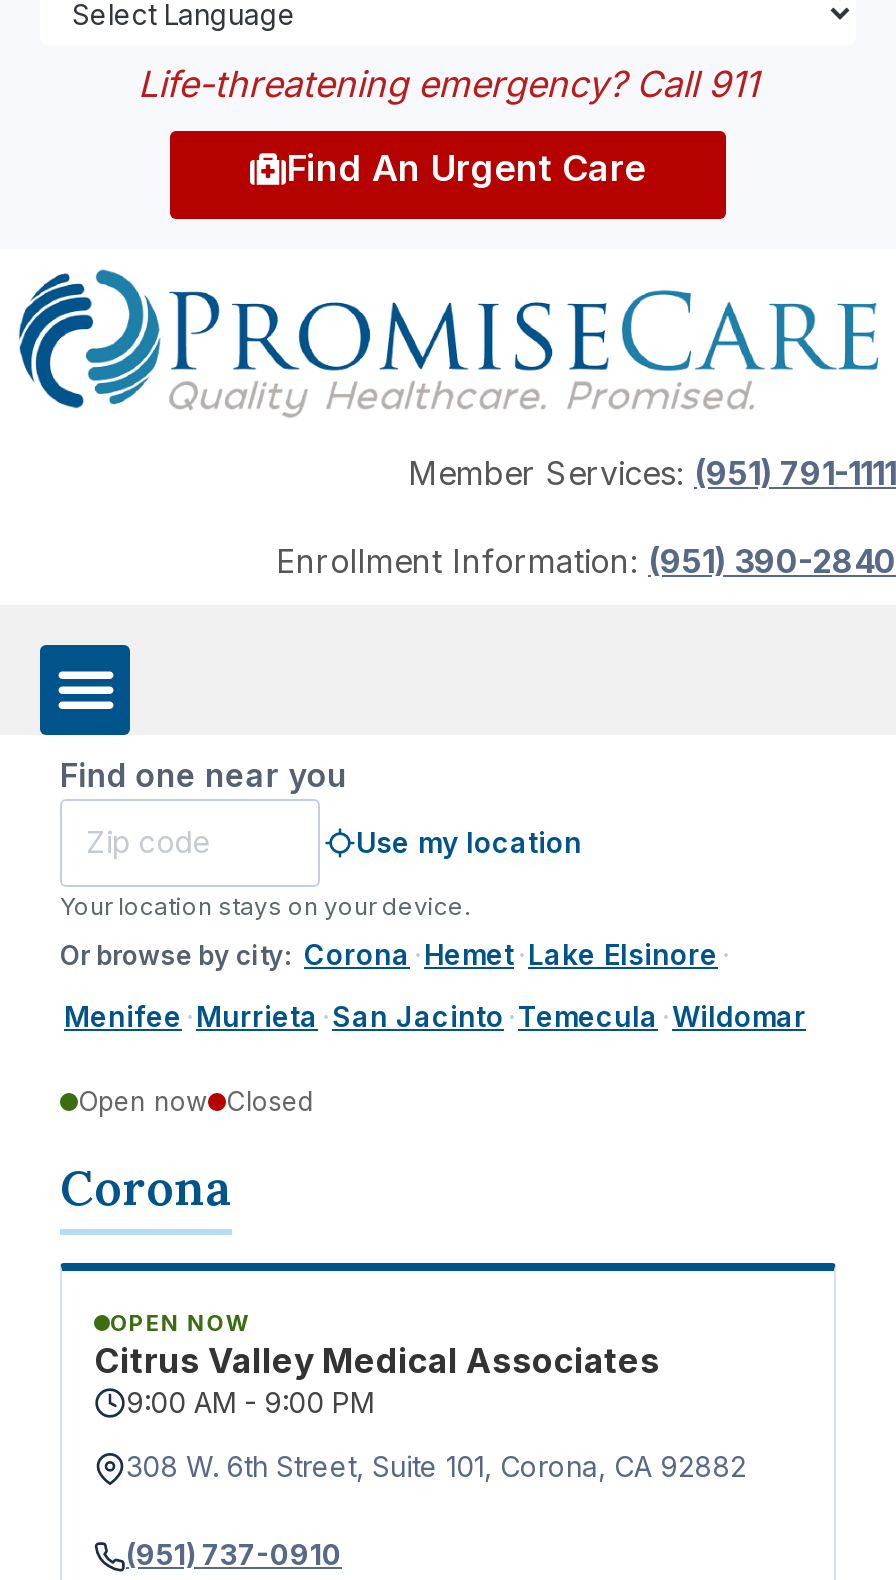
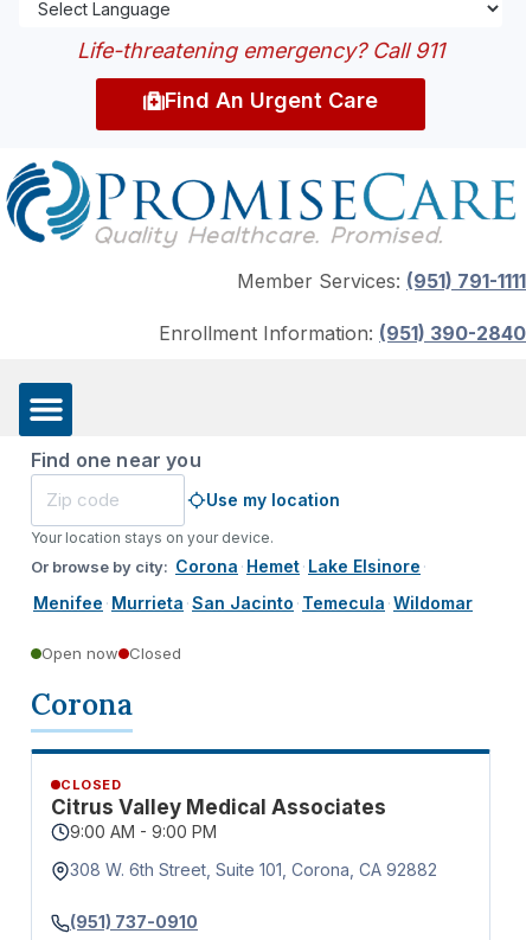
[110,1308,249,1336] OPEN NOW -> [60,776,121,793] CLOSED

